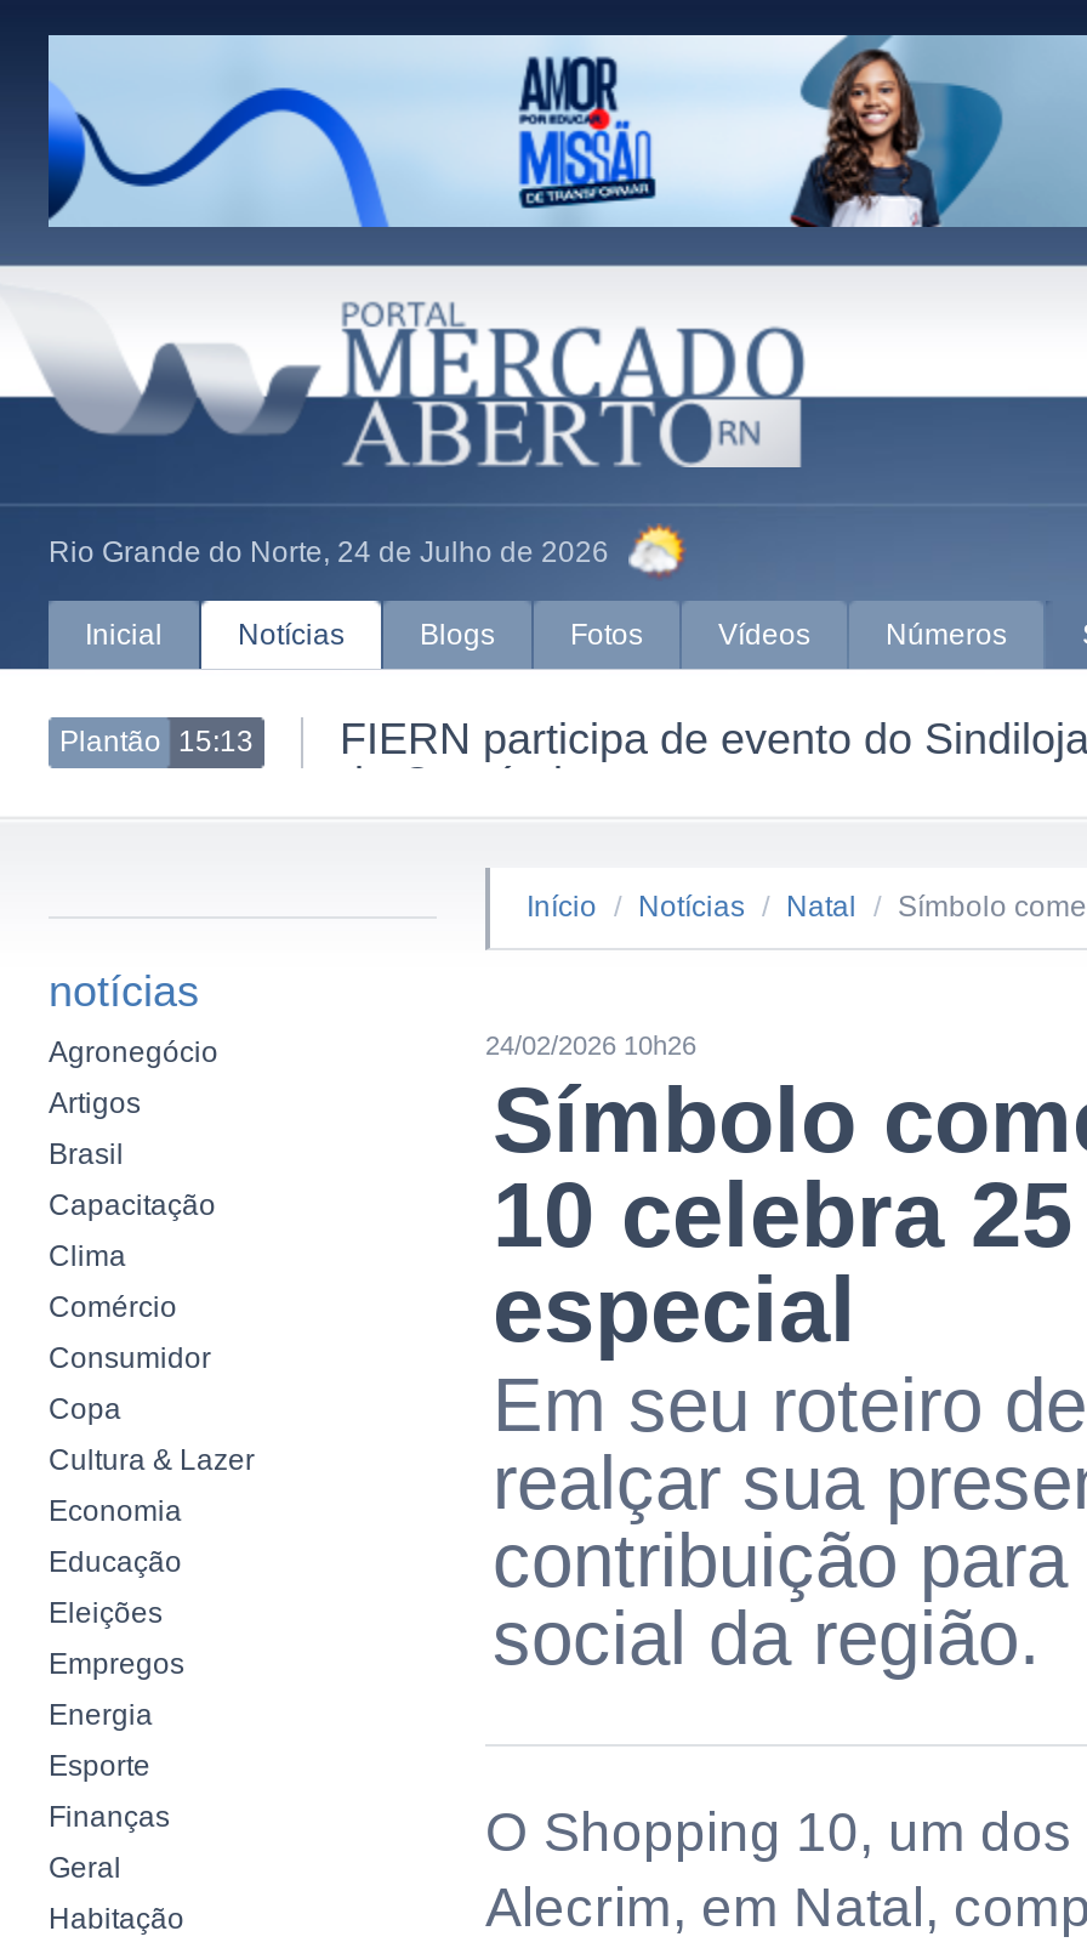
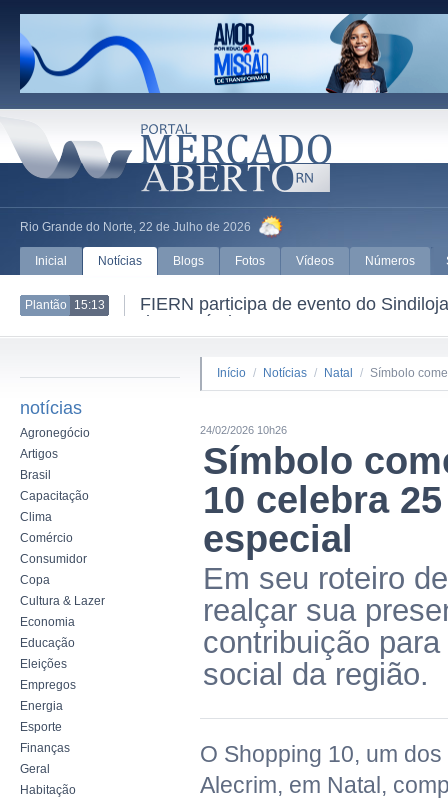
[49,535,609,569] Rio Grande do Norte, 24 de Julho de 2026 -> [20,220,251,234] Rio Grande do Norte, 22 de Julho de 2026

